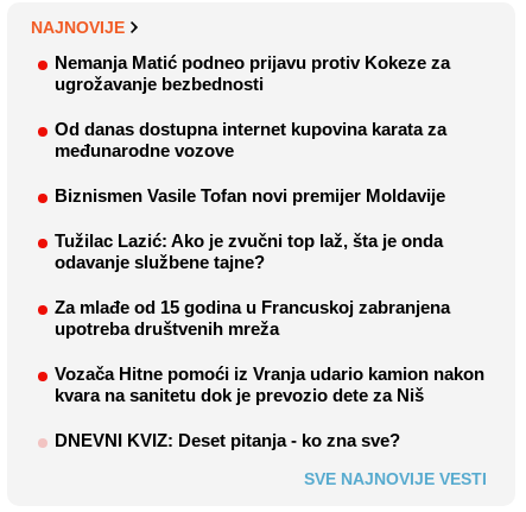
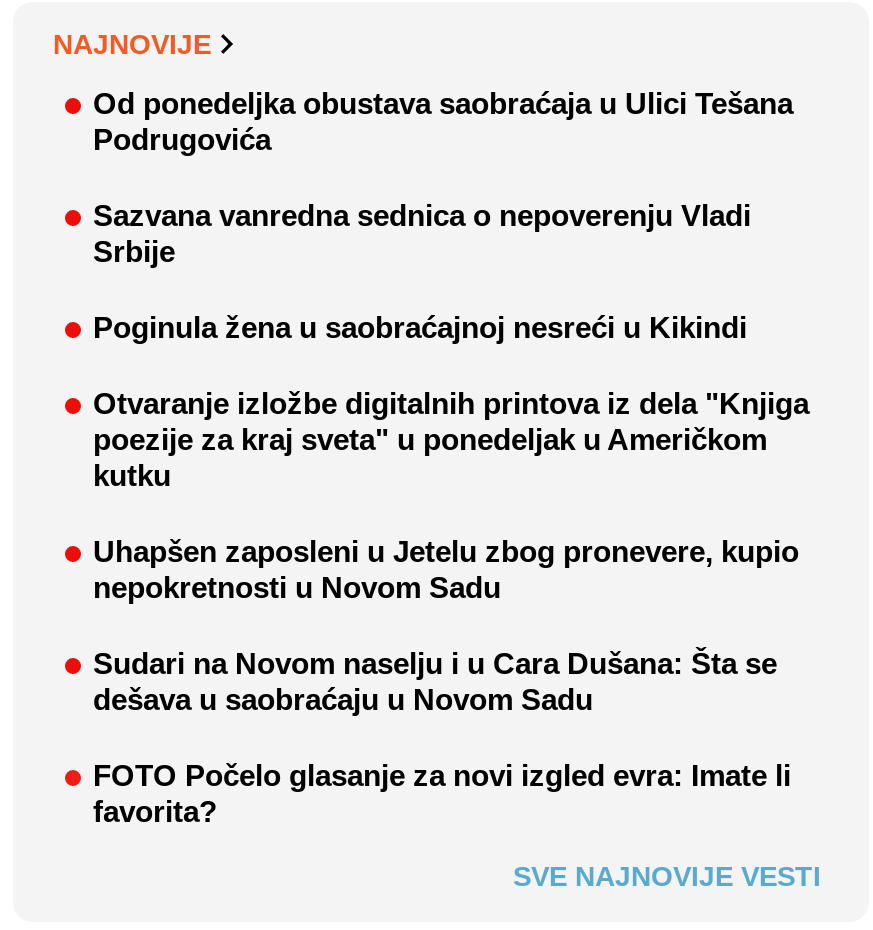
[55,53,450,94] Nemanja Matić podneo prijavu protiv Kokeze za | ugrožavanje bezbednosti -> [93,86,793,156] Od ponedeljka obustava saobraćaja u Ulici Tešana | Podrugovića
[55,119,446,161] Od danas dostupna internet kupovina karata za | međunarodne vozove -> [93,198,751,268] Sazvana vanredna sednica o nepoverenju Vladi | Srbije
[55,186,445,206] Biznismen Vasile Tofan novi premijer Moldavije -> [93,310,747,344] Poginula žena u saobraćajnoj nesreći u Kikindi
[55,231,443,272] Tužilac Lazić: Ako je zvučni top laž, šta je onda | odavanje službene tajne? -> [93,386,809,492] Otvaranje izložbe digitalnih printova iz dela "Knjiga | poezije za kraj sveta" u ponedeljak u Američkom | kutku
[55,297,450,339] Za mlađe od 15 godina u Francuskoj zabranjena | upotreba društvenih mreža -> [93,534,799,604] Uhapšen zaposleni u Jetelu zbog pronevere, kupio | nepokretnosti u Novom Sadu
[55,364,484,405] Vozača Hitne pomoći iz Vranja udario kamion nakon | kvara na sanitetu dok je prevozio dete za Niš -> [93,646,777,716] Sudari na Novom naselju i u Cara Dušana: Šta se | dešava u saobraćaju u Novom Sadu
[55,430,400,451] DNEVNI KVIZ: Deset pitanja - ko zna sve? -> [93,758,791,828] FOTO Počelo glasanje za novi izgled evra: Imate li | favorita?

